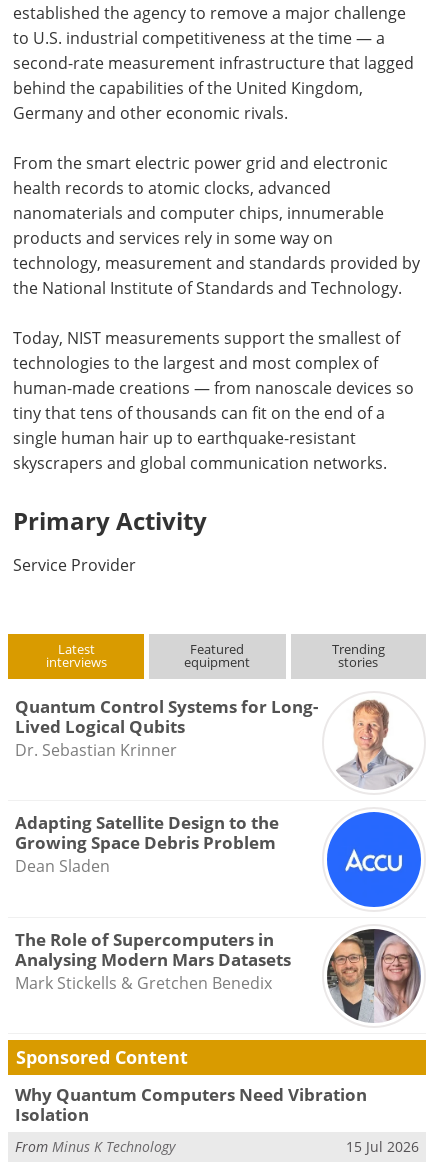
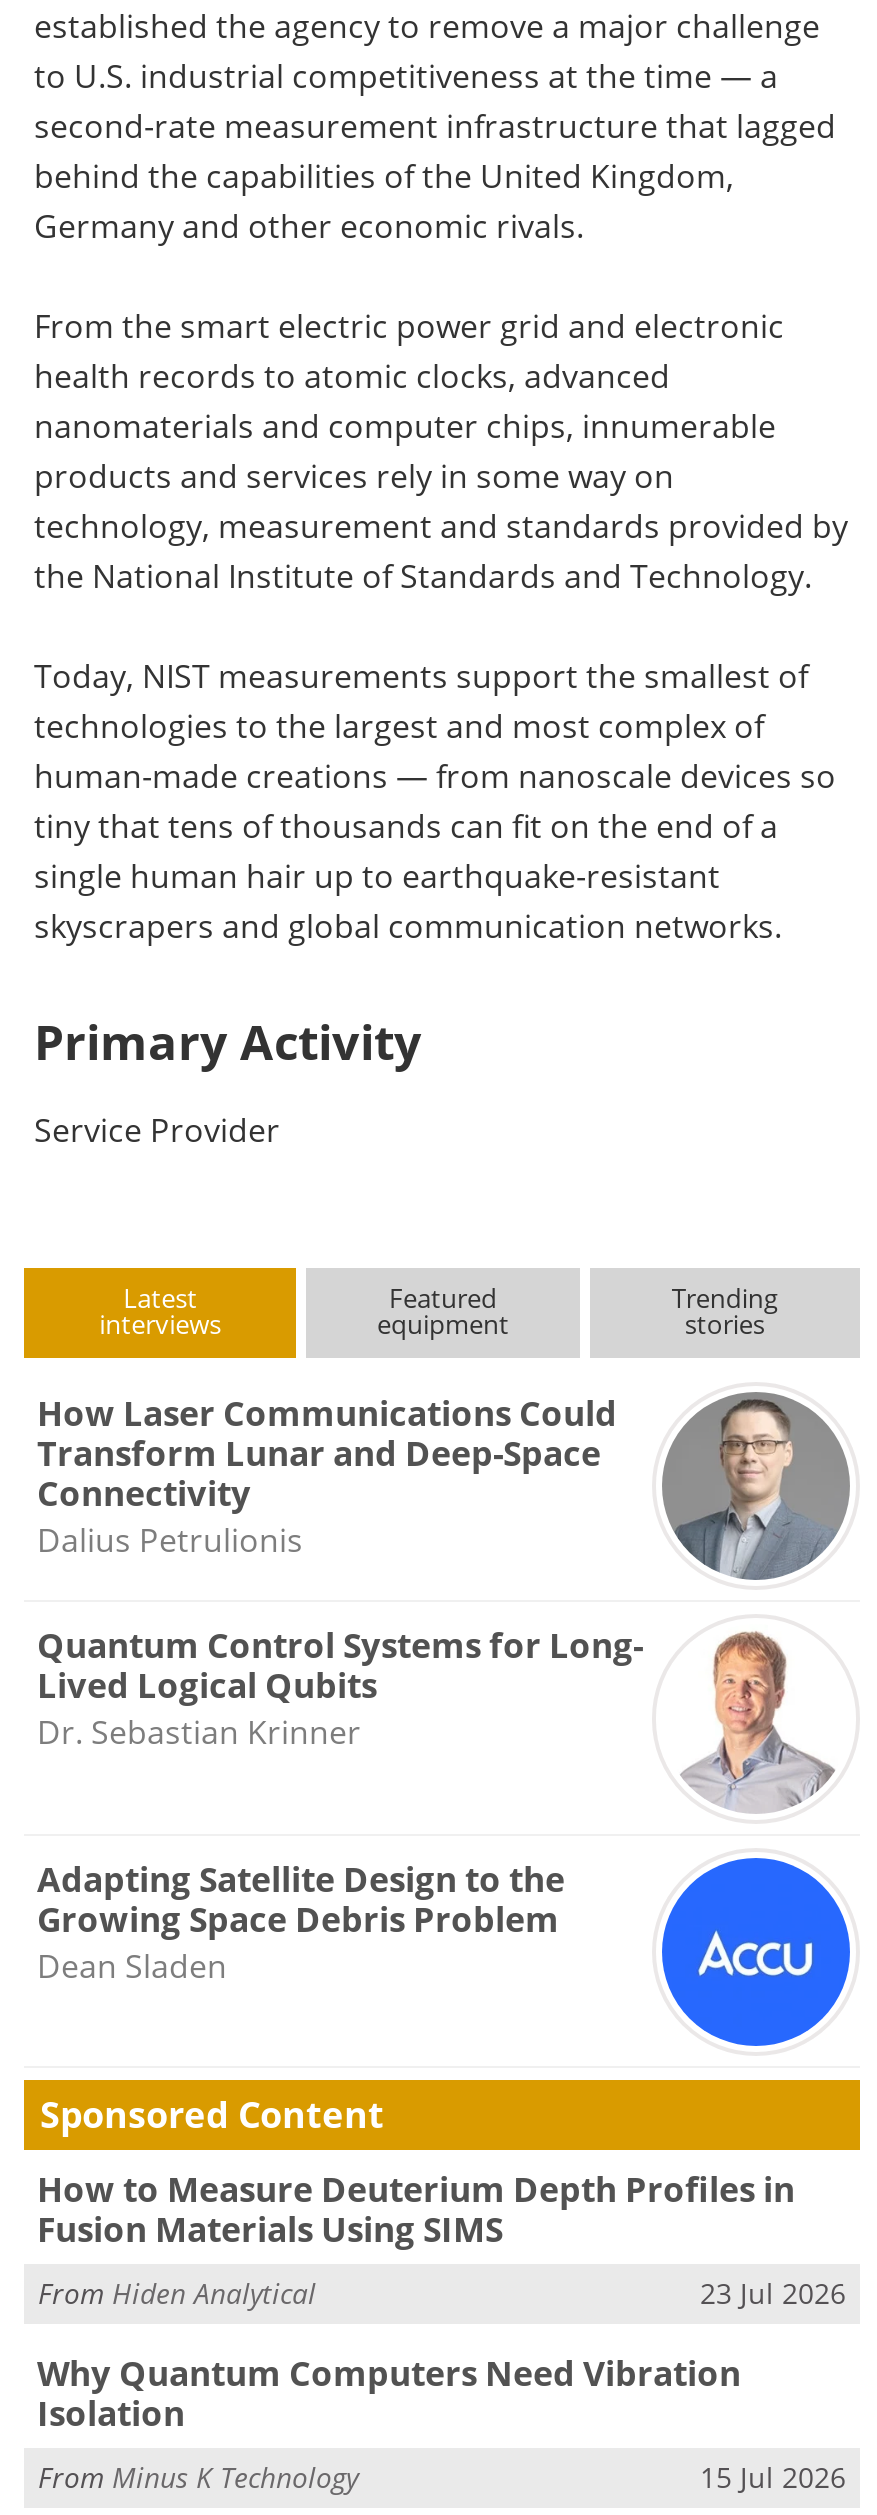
none -> [37,1390,852,1580] [image] | How Laser Communications Could | Transform Lunar and Deep-Space | Connectivity | Dalius Petrulionis
moved [14,694,417,876] -> [37,1620,842,1986]: [image] | Quantum Control Systems for Long- | Lived Logical Qubits | Dr. Sebastian Krinner | Adapting Satellite Design to the | Growing Space Debris Problem | Dean Sladen
[14,928,421,1013] [image] | The Role of Supercomputers in | Analysing Modern Mars Datasets | Mark Stickells & Gretchen Benedix -> none
none -> [37,2167,846,2312] How to Measure Deuterium Depth Profiles in | Fusion Materials Using SIMS | From Hiden Analytical | 23 Jul 2026

